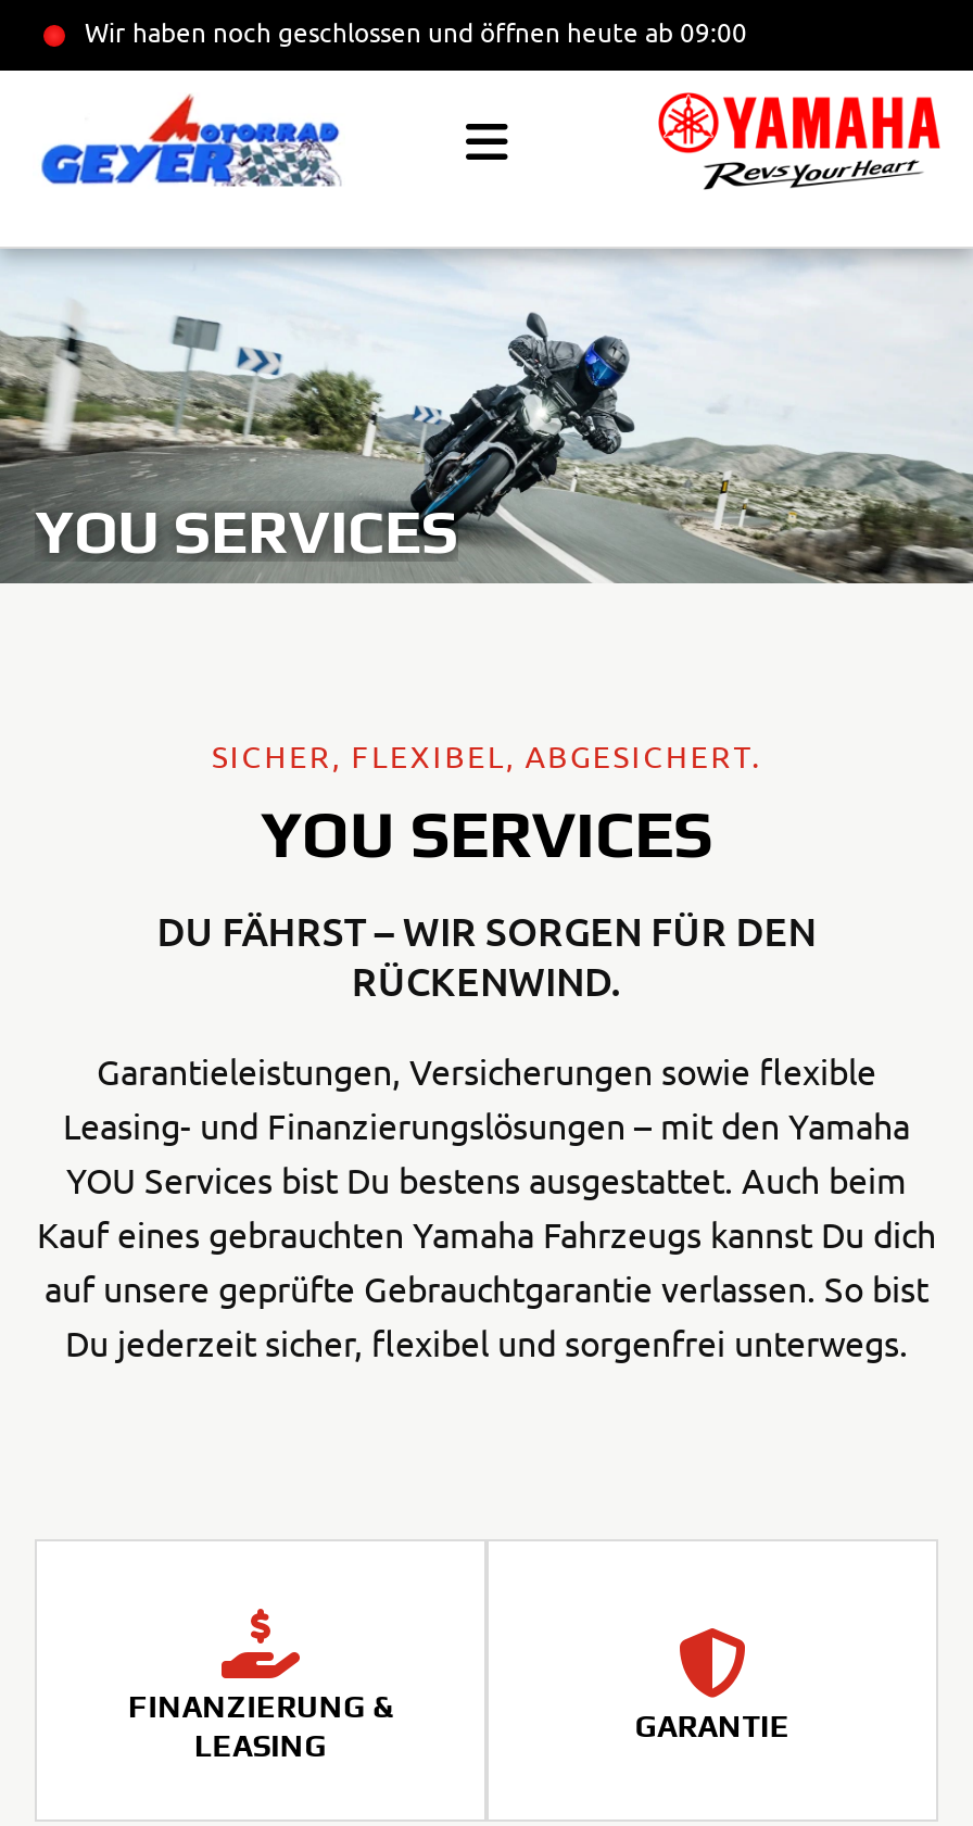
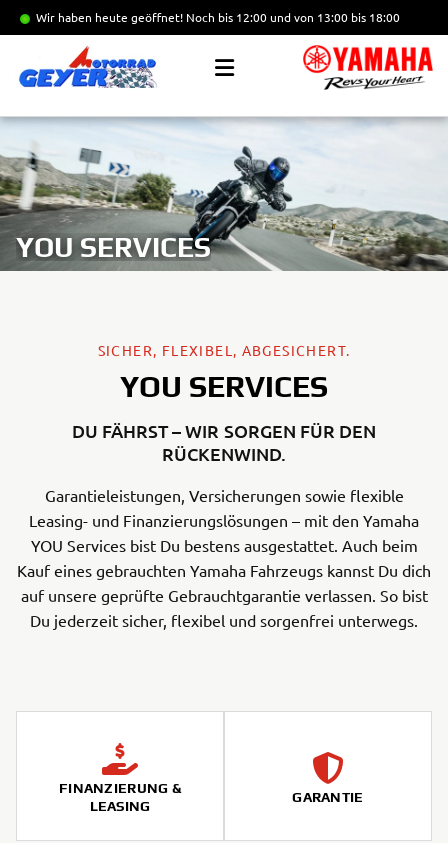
[78,14,747,49] Wir haben noch geschlossen und öffnen heute ab 09:00 -> [36,9,400,25] Wir haben heute geöffnet! Noch bis 12:00 und von 13:00 bis 18:00

